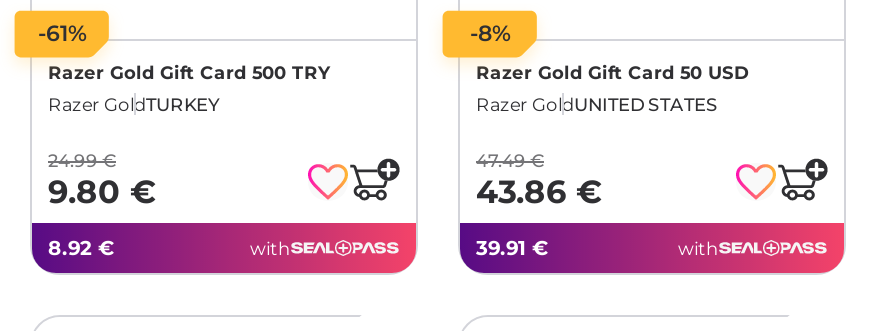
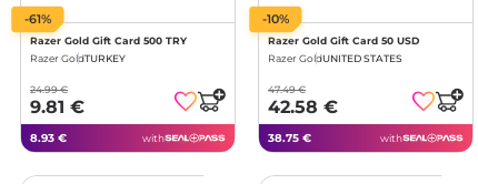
[470,19,510,47] -8% -> [262,11,289,26] -10%
[48,173,156,211] 9.80 € -> [30,96,84,117] 9.81 €
[476,173,602,211] 43.86 € -> [268,96,338,117] 42.58 €
[48,235,114,261] 8.92 € -> [30,131,67,145] 8.93 €
[476,235,548,261] 39.91 € -> [268,131,311,145] 38.75 €

